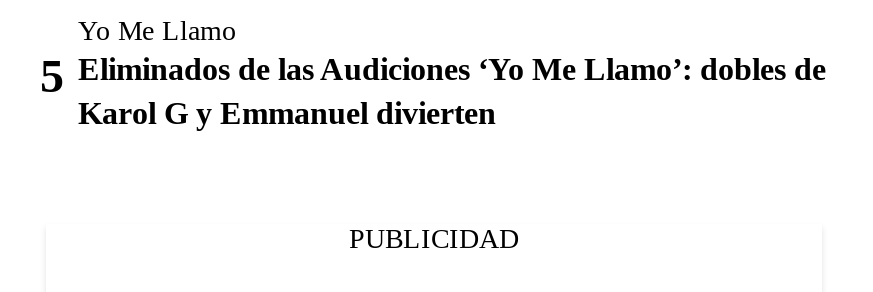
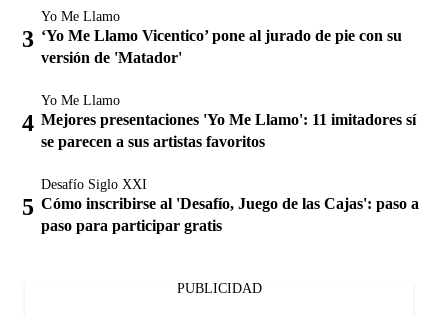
[78,52,826,130] Eliminados de las Audiciones ‘Yo Me Llamo’: dobles de | Karol G y Emmanuel divierten -> [41,27,419,234] ‘Yo Me Llamo Vicentico’ pone al jurado de pie con su | versión de 'Matador' | Yo Me Llamo | Mejores presentaciones 'Yo Me Llamo': 11 imitadores sí | se parecen a sus artistas favoritos | Desafío Siglo XXI | Cómo inscribirse al 'Desafío, Juego de las Cajas': paso a | paso para participar gratis

